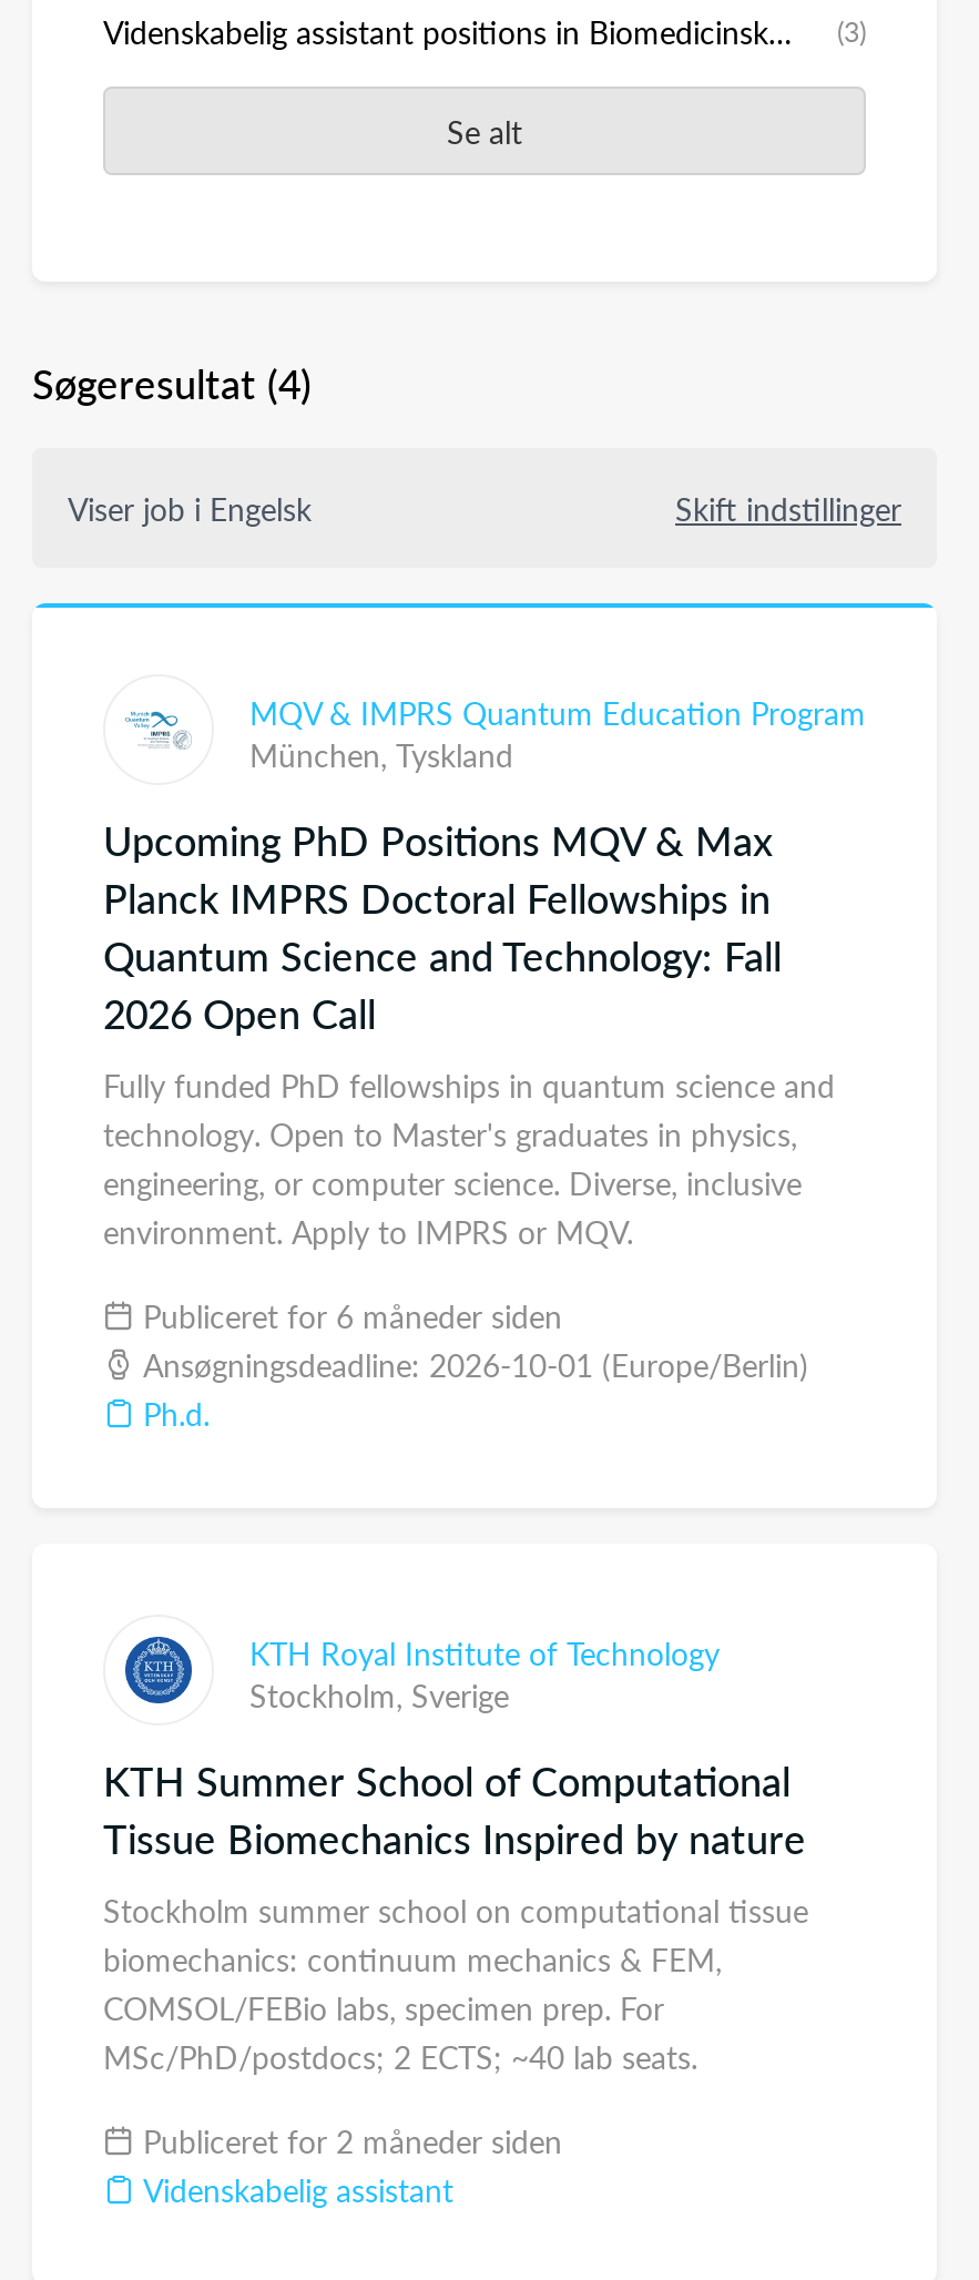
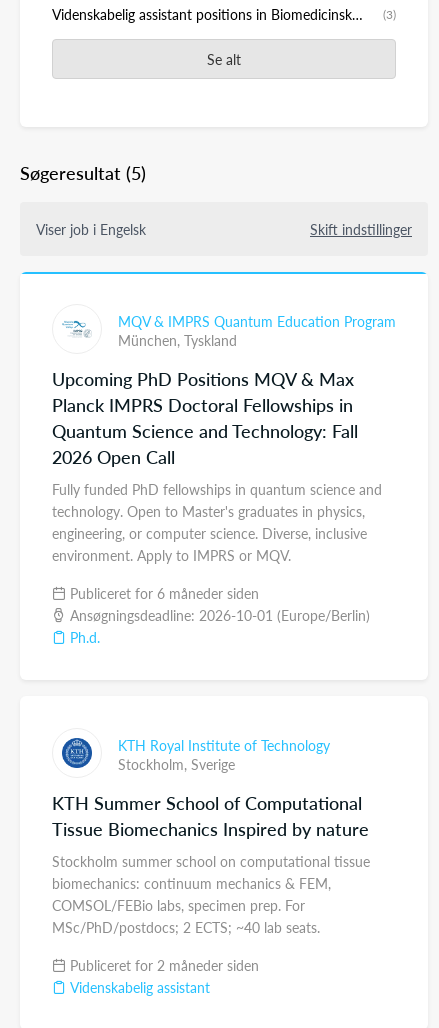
[32,355,312,410] Søgeresultat (4) -> [20,160,146,185] Søgeresultat (5)

